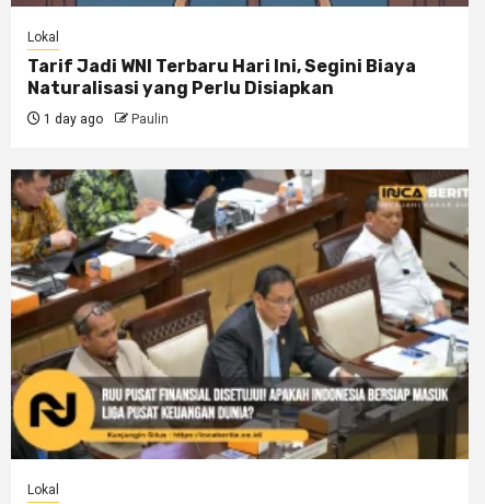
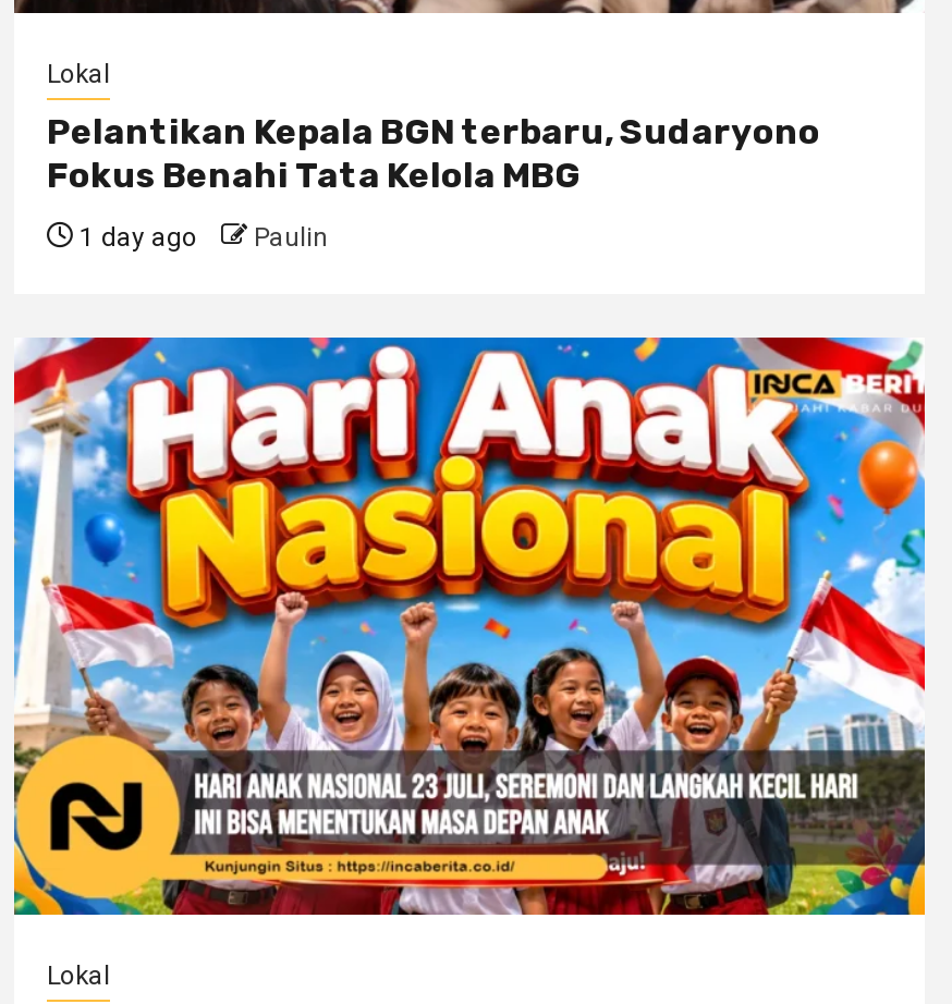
[27,56,416,98] Tarif Jadi WNI Terbaru Hari Ini, Segini Biaya | Naturalisasi yang Perlu Disiapkan -> [47,111,820,196] Pelantikan Kepala BGN terbaru, Sudaryono | Fokus Benahi Tata Kelola MBG
[10,168,470,460] [image] -> [12,335,927,917] [image]

